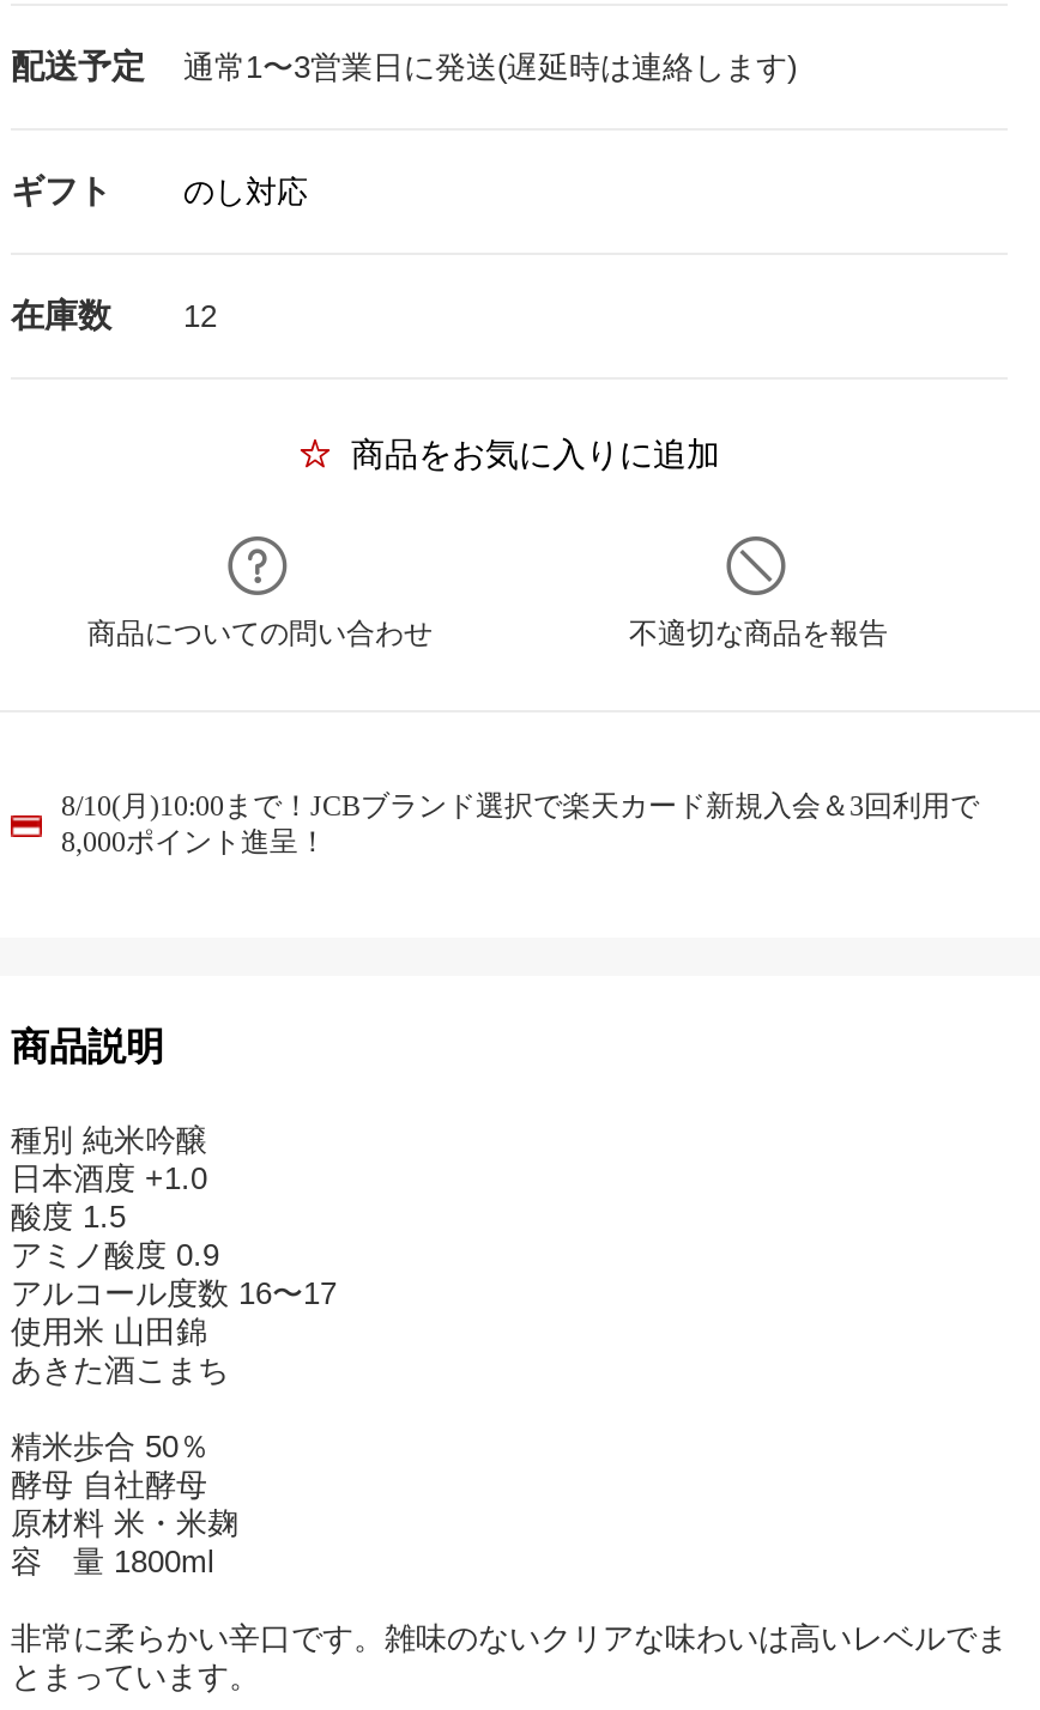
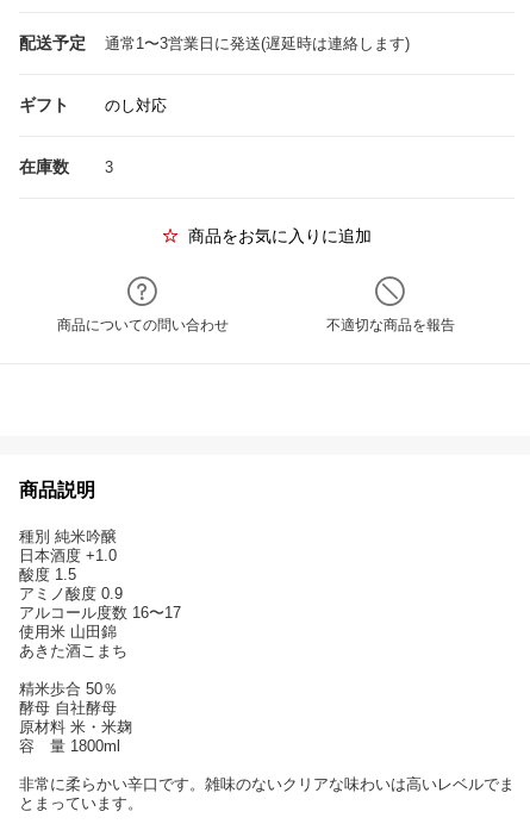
[11,296,217,334] 在庫数 12 -> [19,157,113,176] 在庫数 3
[61,789,979,859] 8/10(月)10:00まで！JCBブランド選択で楽天カード新規入会＆3回利用で | 8,000ポイント進呈！ -> none

